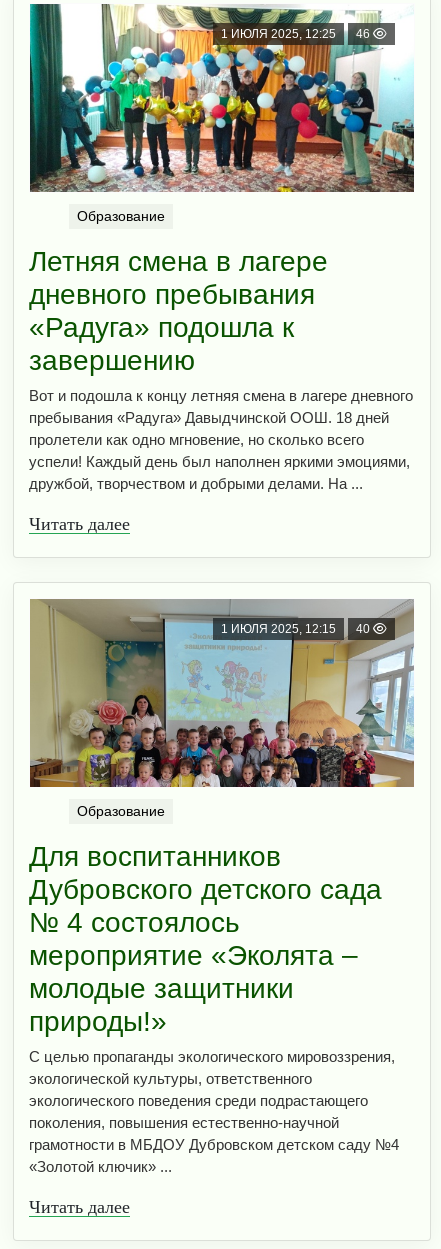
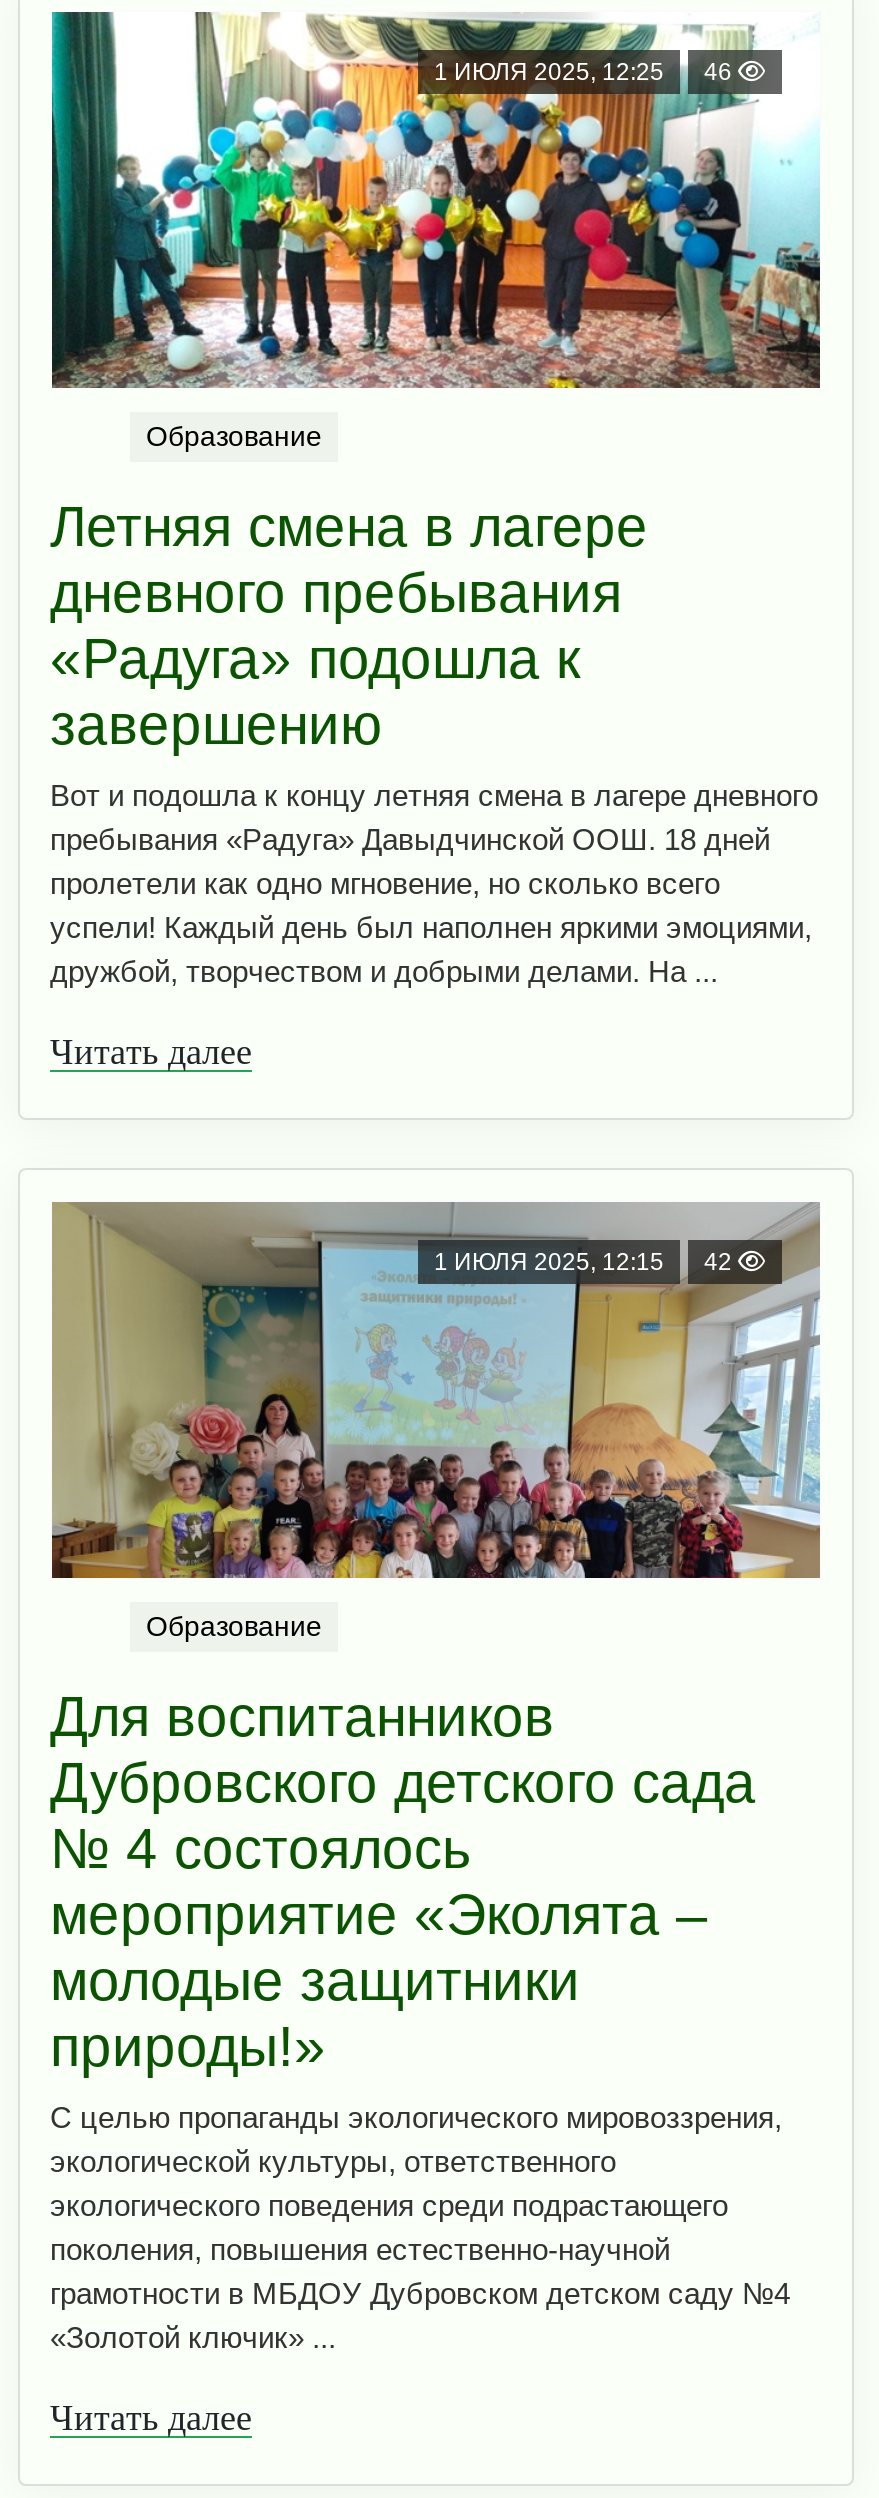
[221,622,373,636] 1 ИЮЛЯ 2025, 12:15 40 -> [434,1248,738,1276] 1 ИЮЛЯ 2025, 12:15 42

